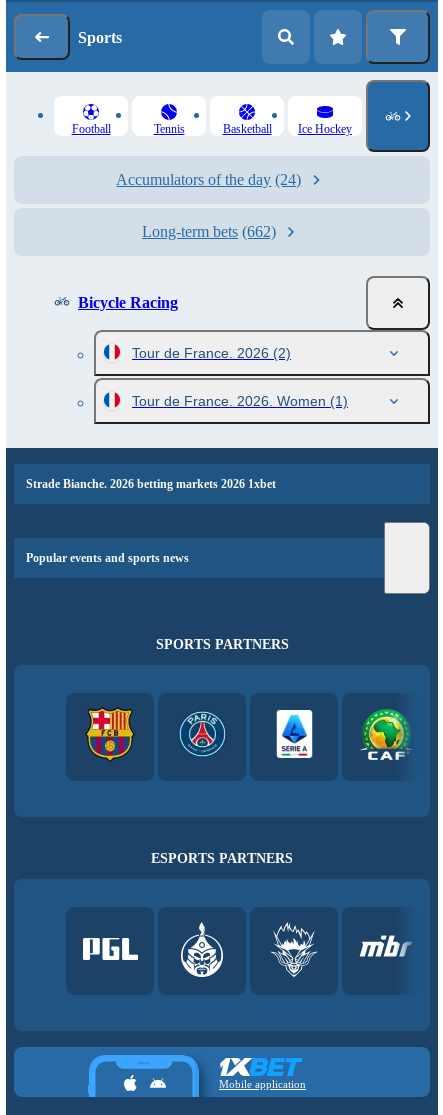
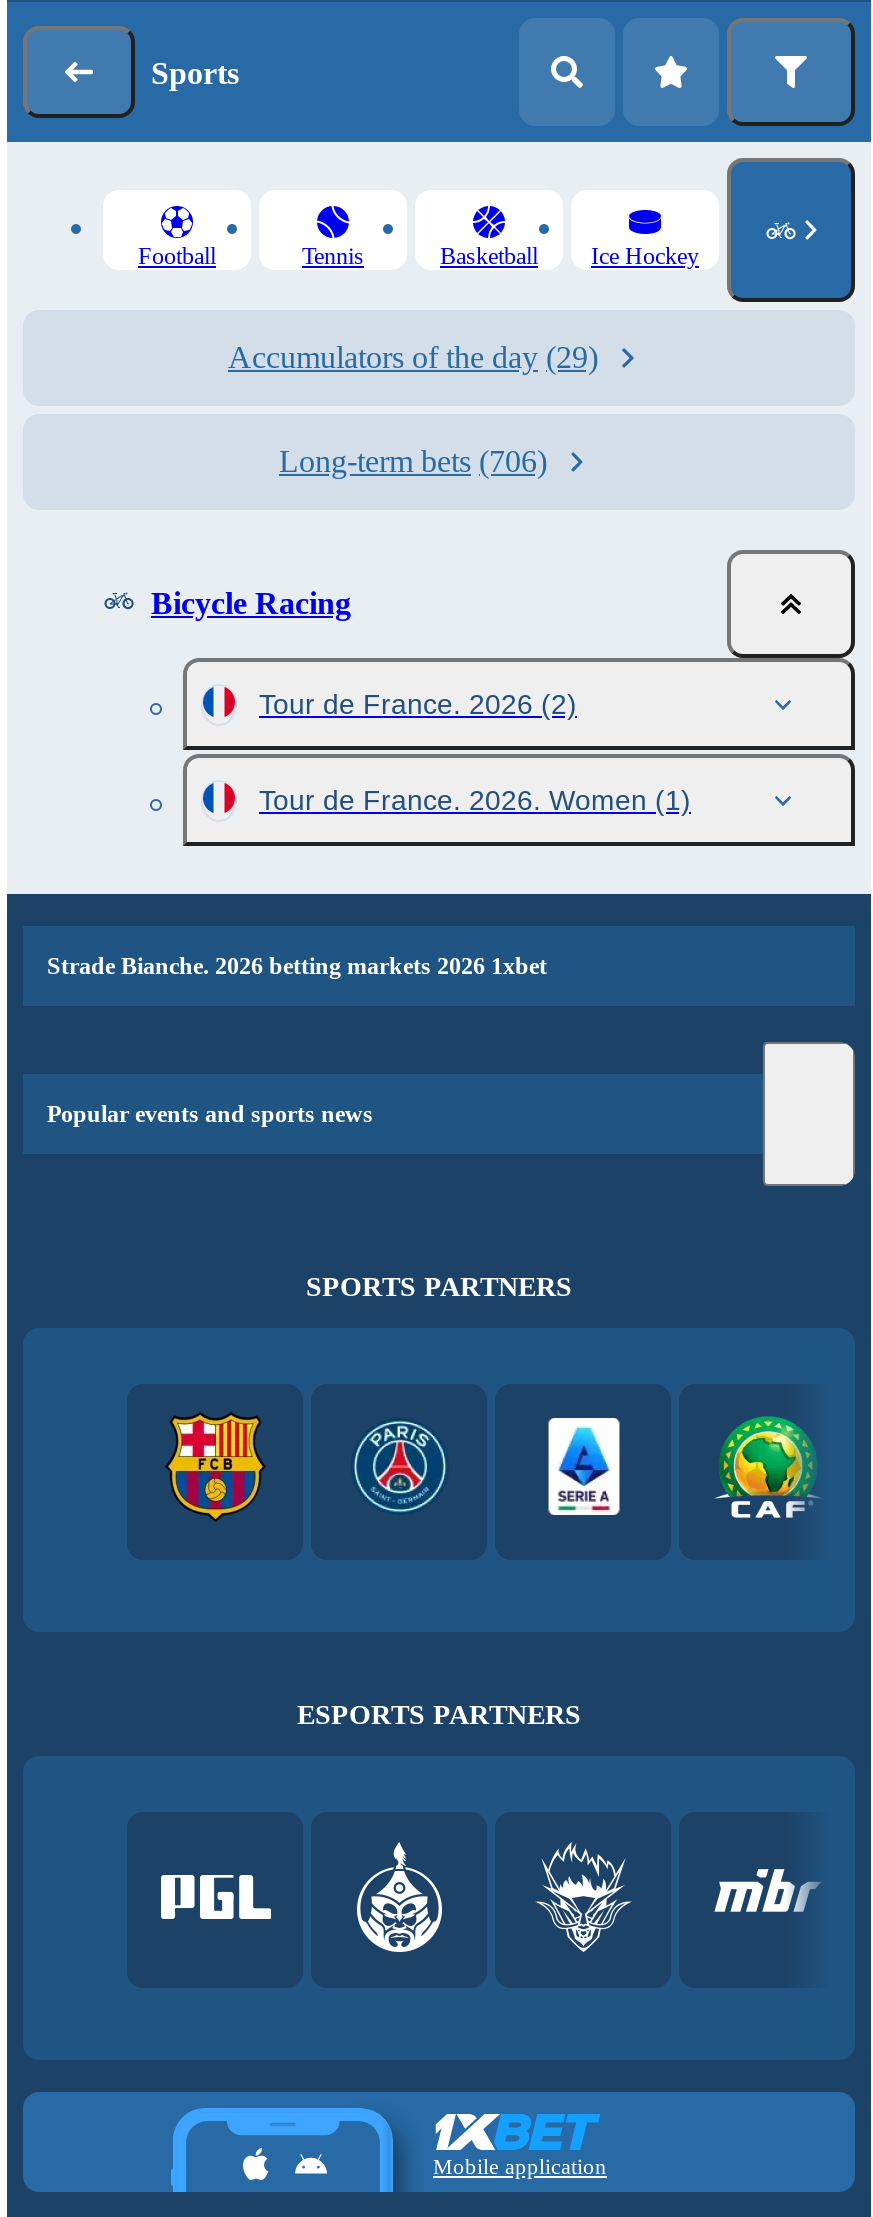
[116,171,301,188] Accumulators of the day (24) -> [228,340,598,374] Accumulators of the day (29)
[142,223,276,240] Long-term bets (662) -> [279,444,547,478] Long-term bets (706)

